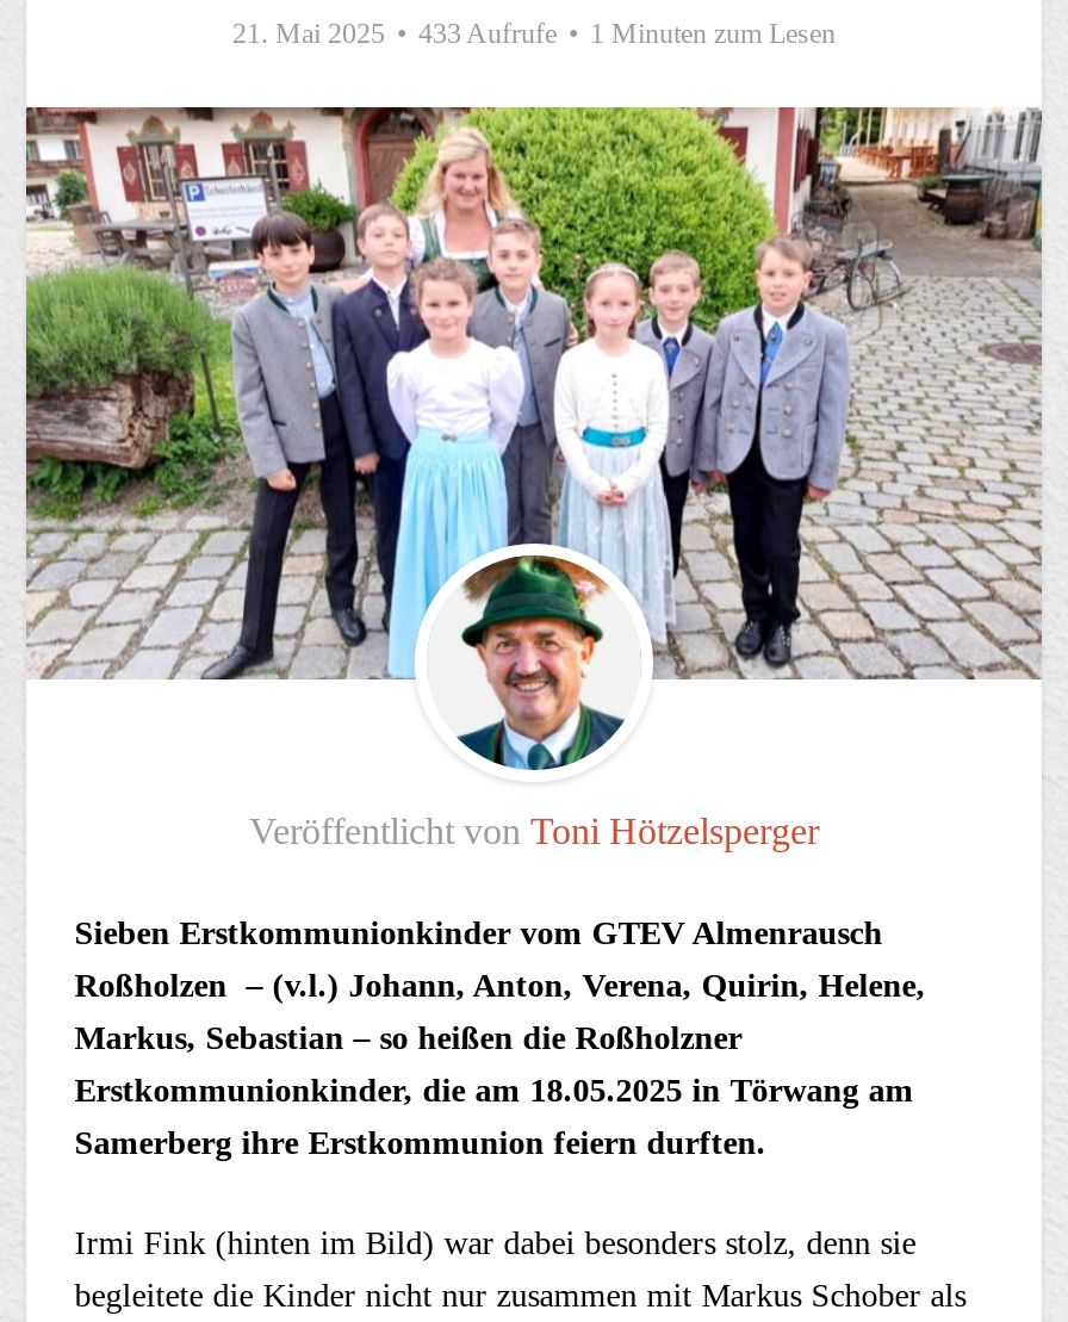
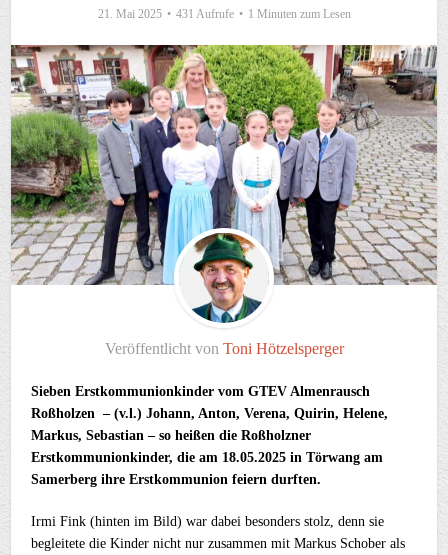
[232,17,836,50] 21. Mai 2025 433 Aufrufe 1 Minuten zum Lesen -> [97,7,350,21] 21. Mai 2025 431 Aufrufe 1 Minuten zum Lesen

